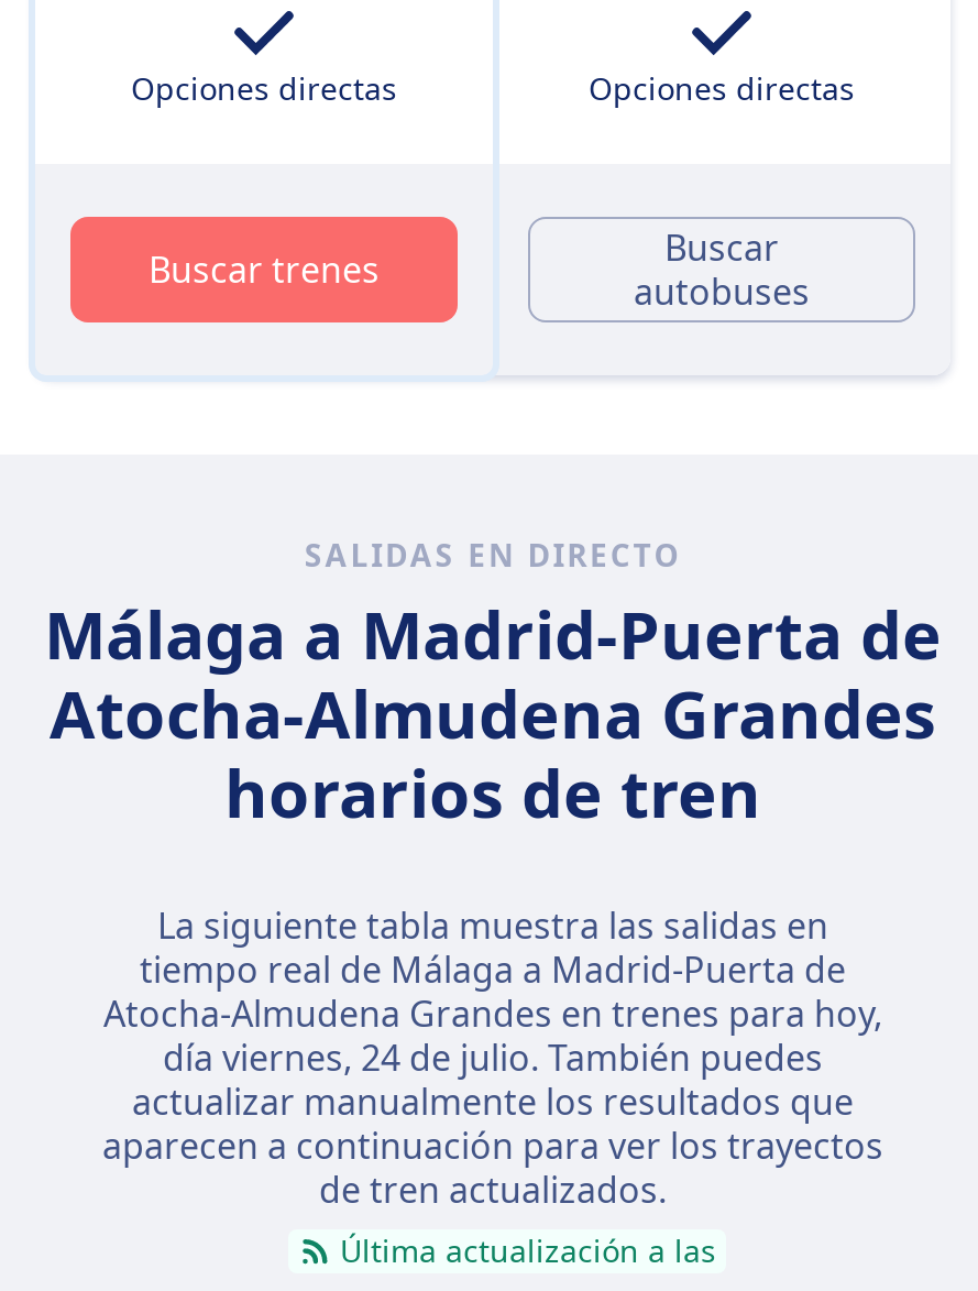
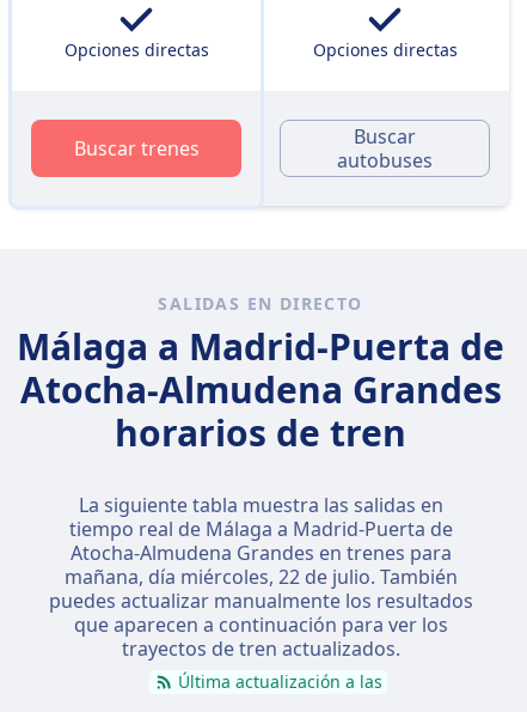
[102,989,883,1214] Atocha-Almudena Grandes en trenes para hoy, | día viernes, 24 de julio. También puedes | actualizar manualmente los resultados que | aparecen a continuación para ver los trayectos | de tren actualizados. -> [48,540,473,662] Atocha-Almudena Grandes en trenes para | mañana, día miércoles, 22 de julio. También | puedes actualizar manualmente los resultados | que aparecen a continuación para ver los | trayectos de tren actualizados.

